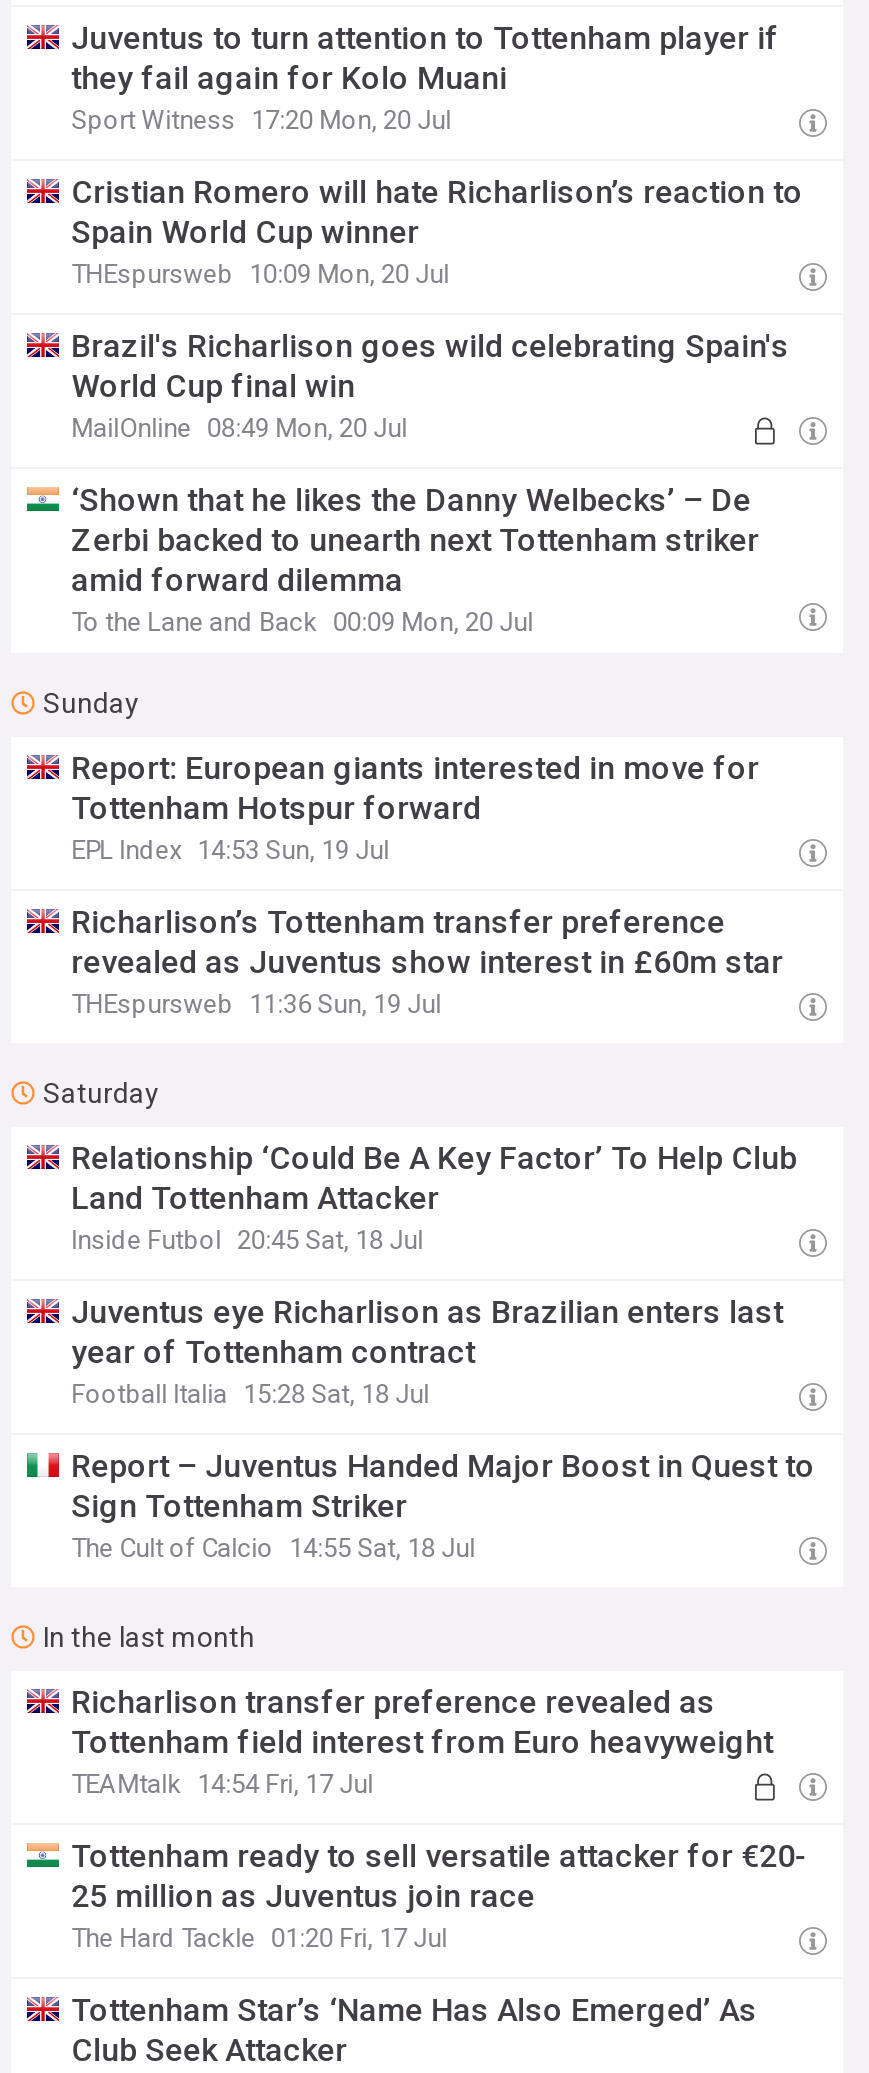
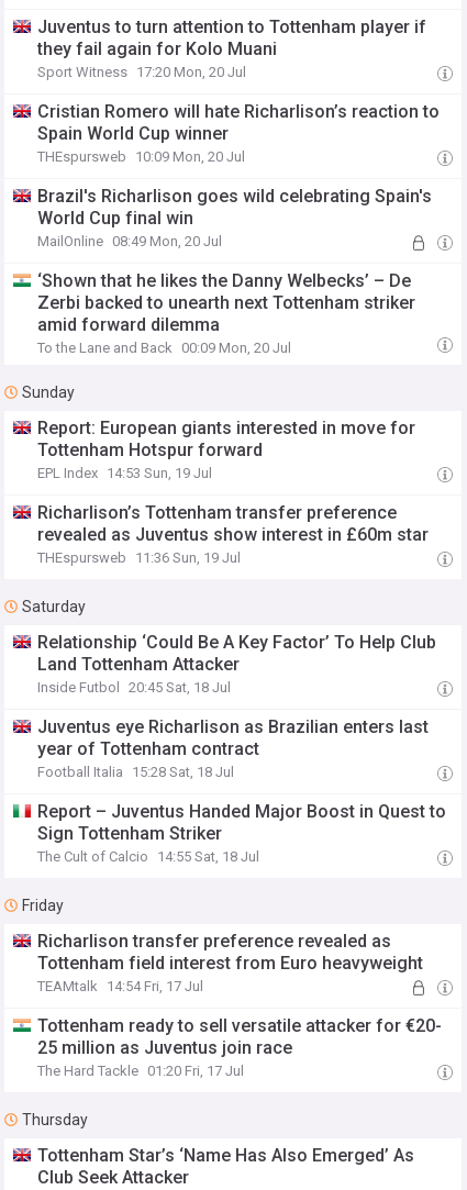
[43,1621,255,1653] In the last month -> [22,897,64,914] Friday
none -> [22,1111,88,1128] Thursday

